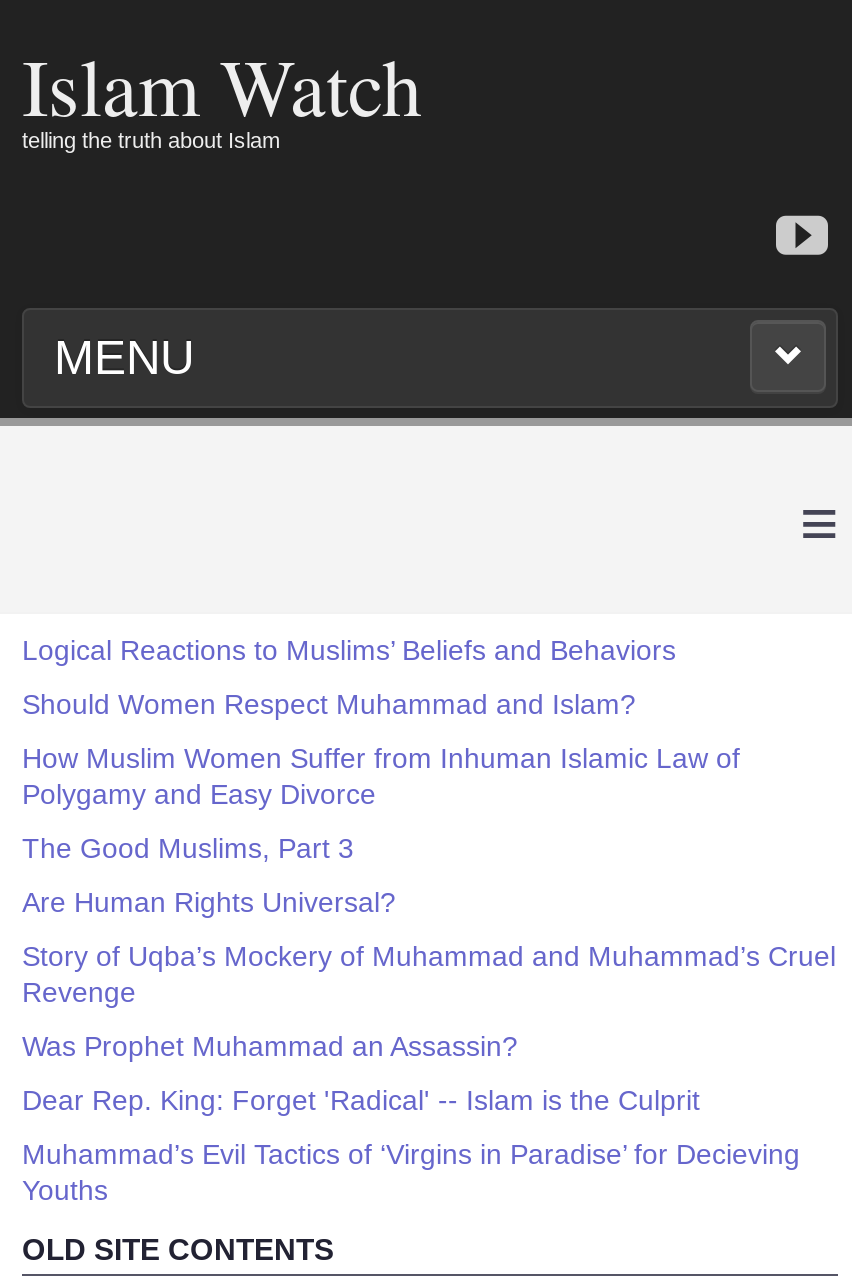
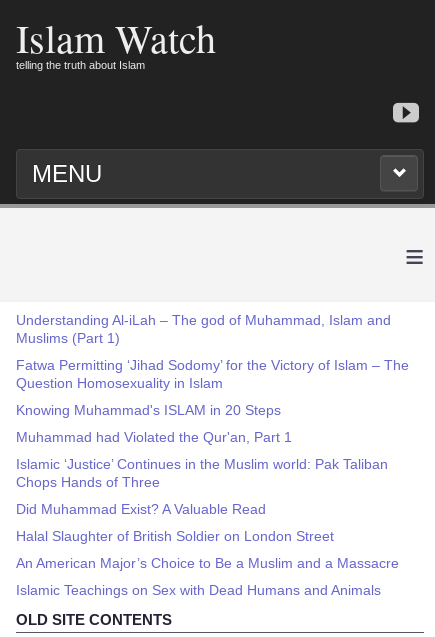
[22,634,676,666] Logical Reactions to Muslims’ Beliefs and Behaviors -> [16,312,391,346] Understanding Al-iLah – The god of Muhammad, Islam and | Muslims (Part 1)
[22,688,636,720] Should Women Respect Muhammad and Islam? -> [16,357,409,391] Fatwa Permitting ‘Jihad Sodomy’ for the Victory of Islam – The | Question Homosexuality in Islam
[22,742,740,810] How Muslim Women Suffer from Inhuman Islamic Law of | Polygamy and Easy Divorce -> [16,402,281,418] Knowing Muhammad's ISLAM in 20 Steps
[22,832,354,864] The Good Muslims, Part 3 -> [16,429,292,445] Muhammad had Violated the Qur'an, Part 1
[22,886,396,918] Are Human Rights Universal? -> [16,456,388,490] Islamic ‘Justice’ Continues in the Muslim world: Pak Taliban | Chops Hands of Three
[22,940,836,1008] Story of Uqba’s Mockery of Muhammad and Muhammad’s Cruel | Revenge -> [16,501,266,517] Did Muhammad Exist? A Valuable Read
[22,1030,518,1062] Was Prophet Muhammad an Assassin? -> [16,528,334,544] Halal Slaughter of British Soldier on London Street
[22,1084,700,1116] Dear Rep. King: Forget 'Radical' -- Islam is the Culprit -> [16,555,399,571] An American Major’s Choice to Be a Muslim and a Massacre
[22,1138,800,1206] Muhammad’s Evil Tactics of ‘Virgins in Paradise’ for Decieving | Youths -> [16,582,381,598] Islamic Teachings on Sex with Dead Humans and Animals

